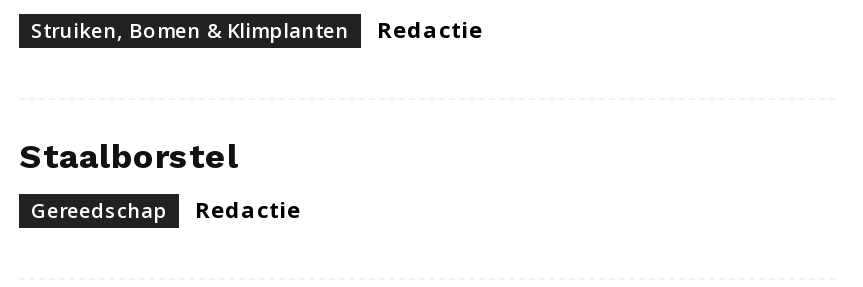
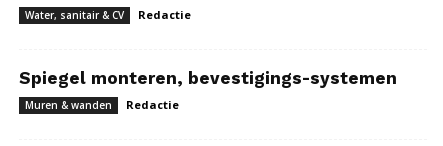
[31,16,349,44] Struiken, Bomen & Klimplanten -> [25,8,124,22] Water, sanitair & CV
[19,136,239,176] Staalborstel -> [19,68,397,88] Spiegel monteren, bevestigings-systemen
[31,196,167,224] Gereedschap -> [25,98,112,112] Muren & wanden

